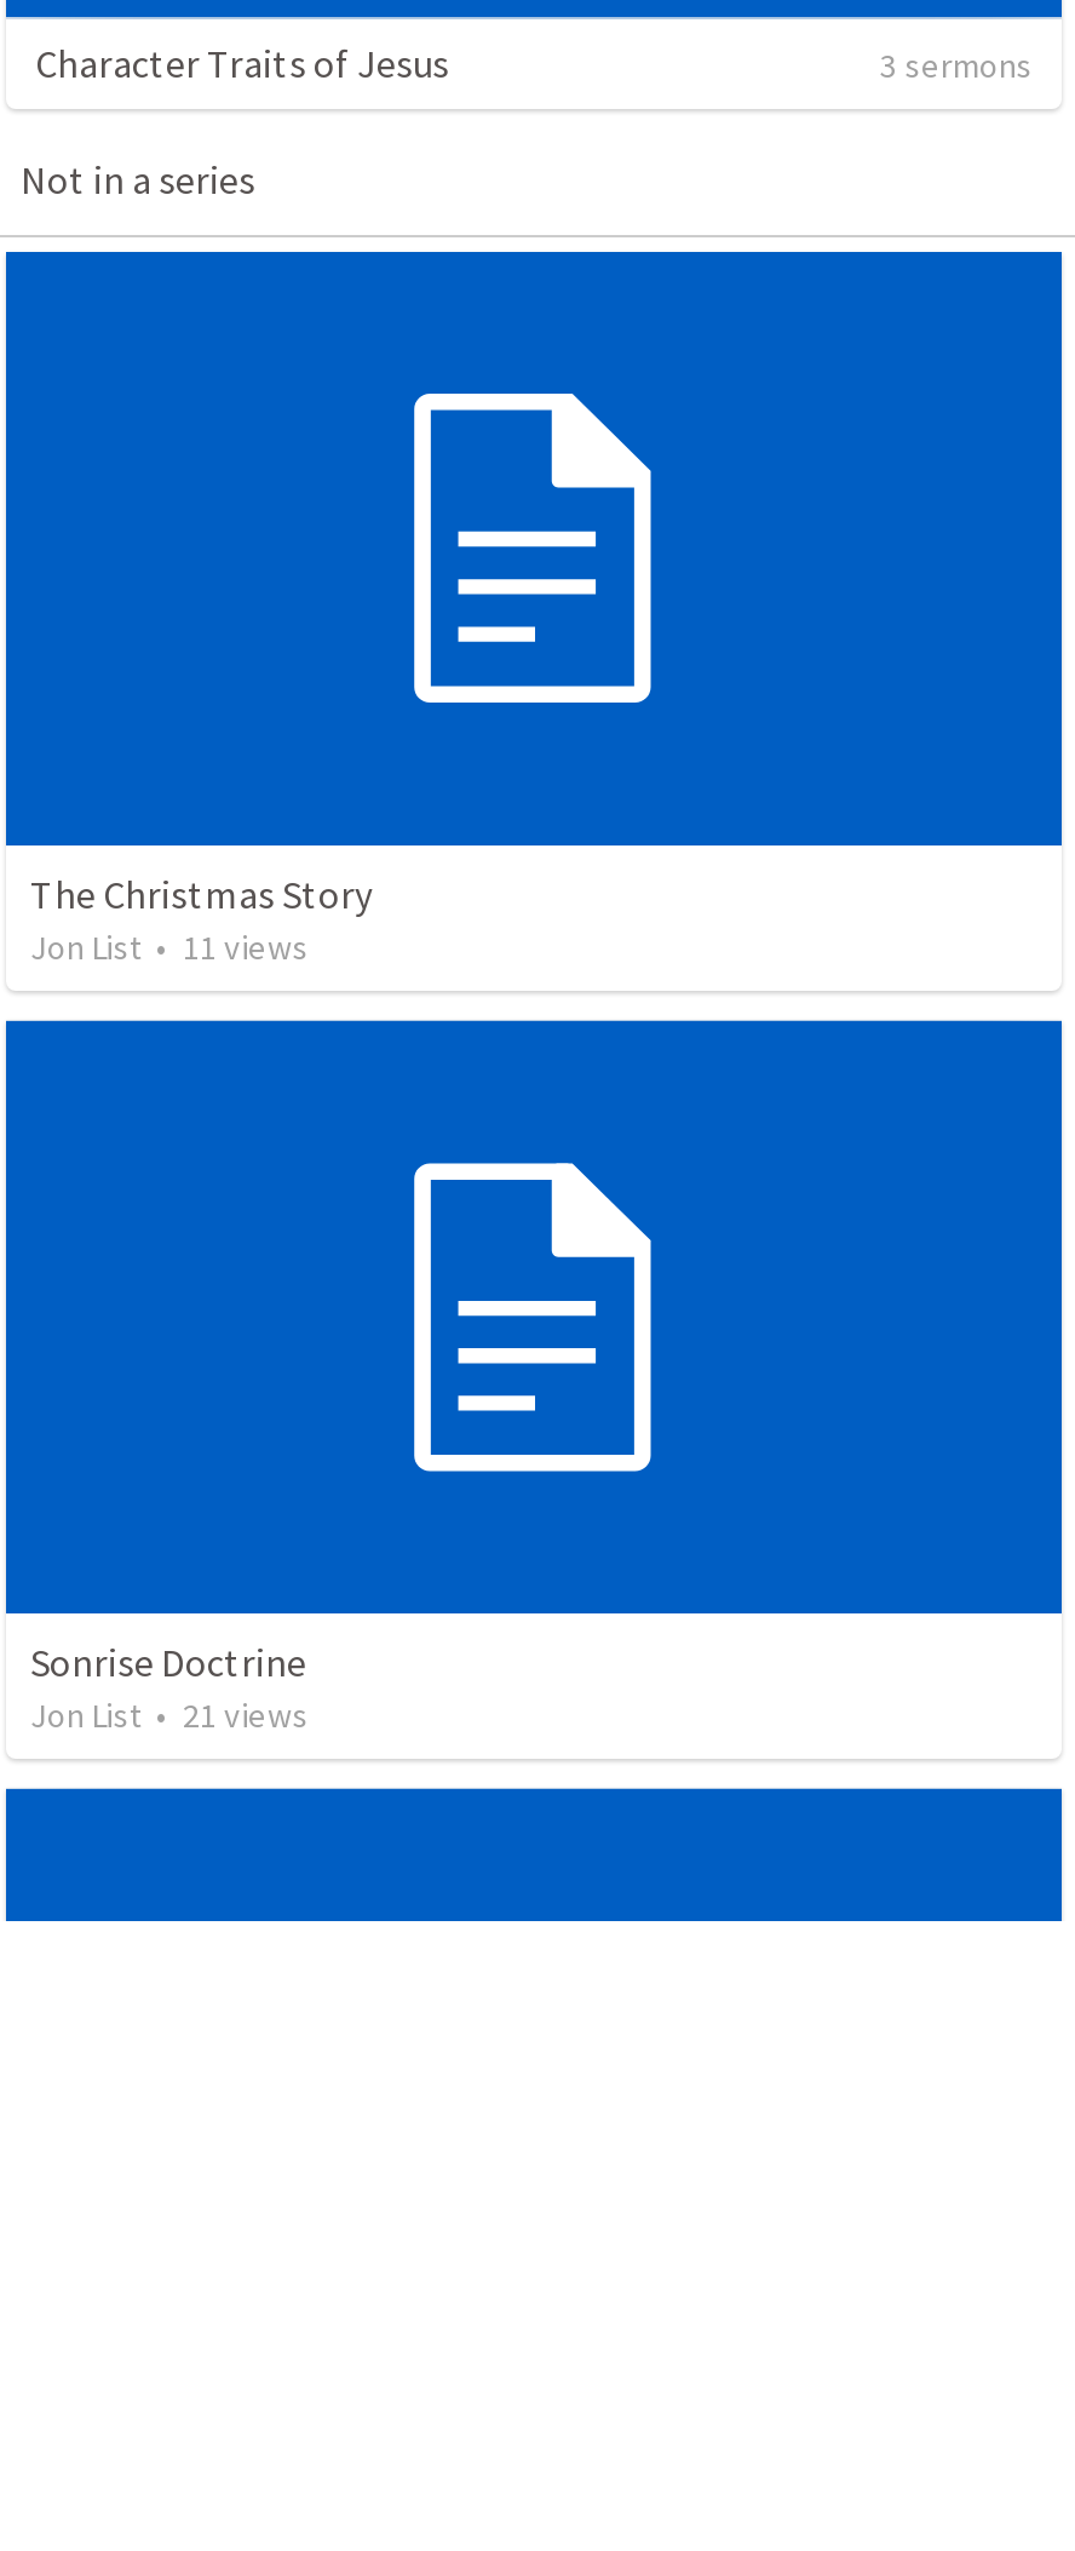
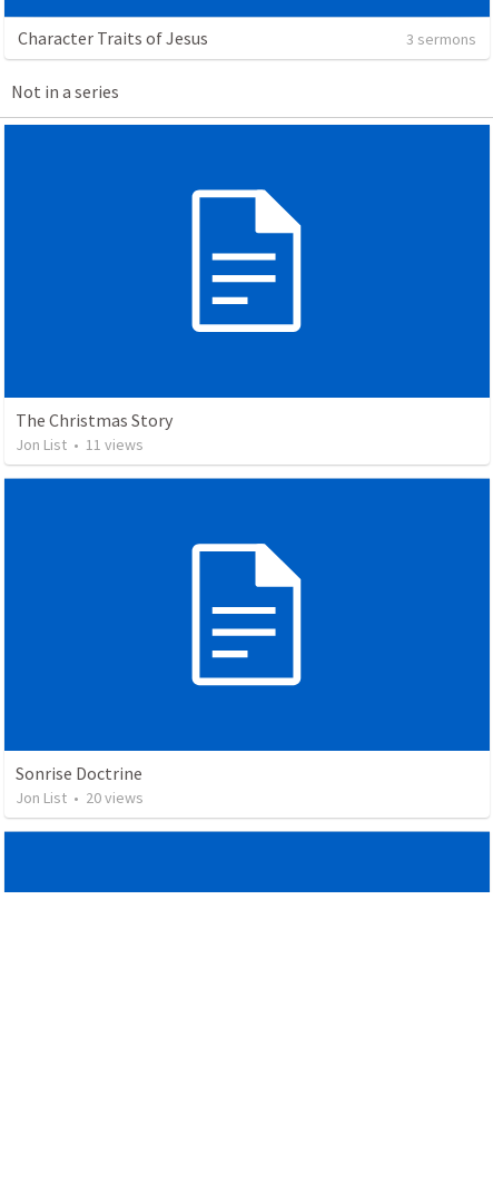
[30,1694,309,1737] Jon List • 21 views -> [16,788,144,808] Jon List • 20 views

